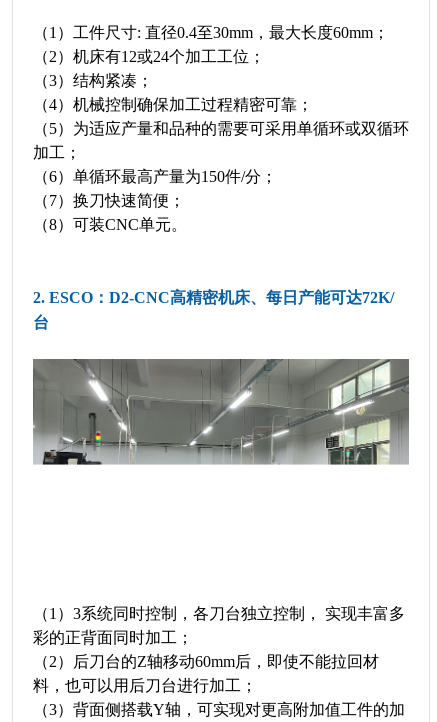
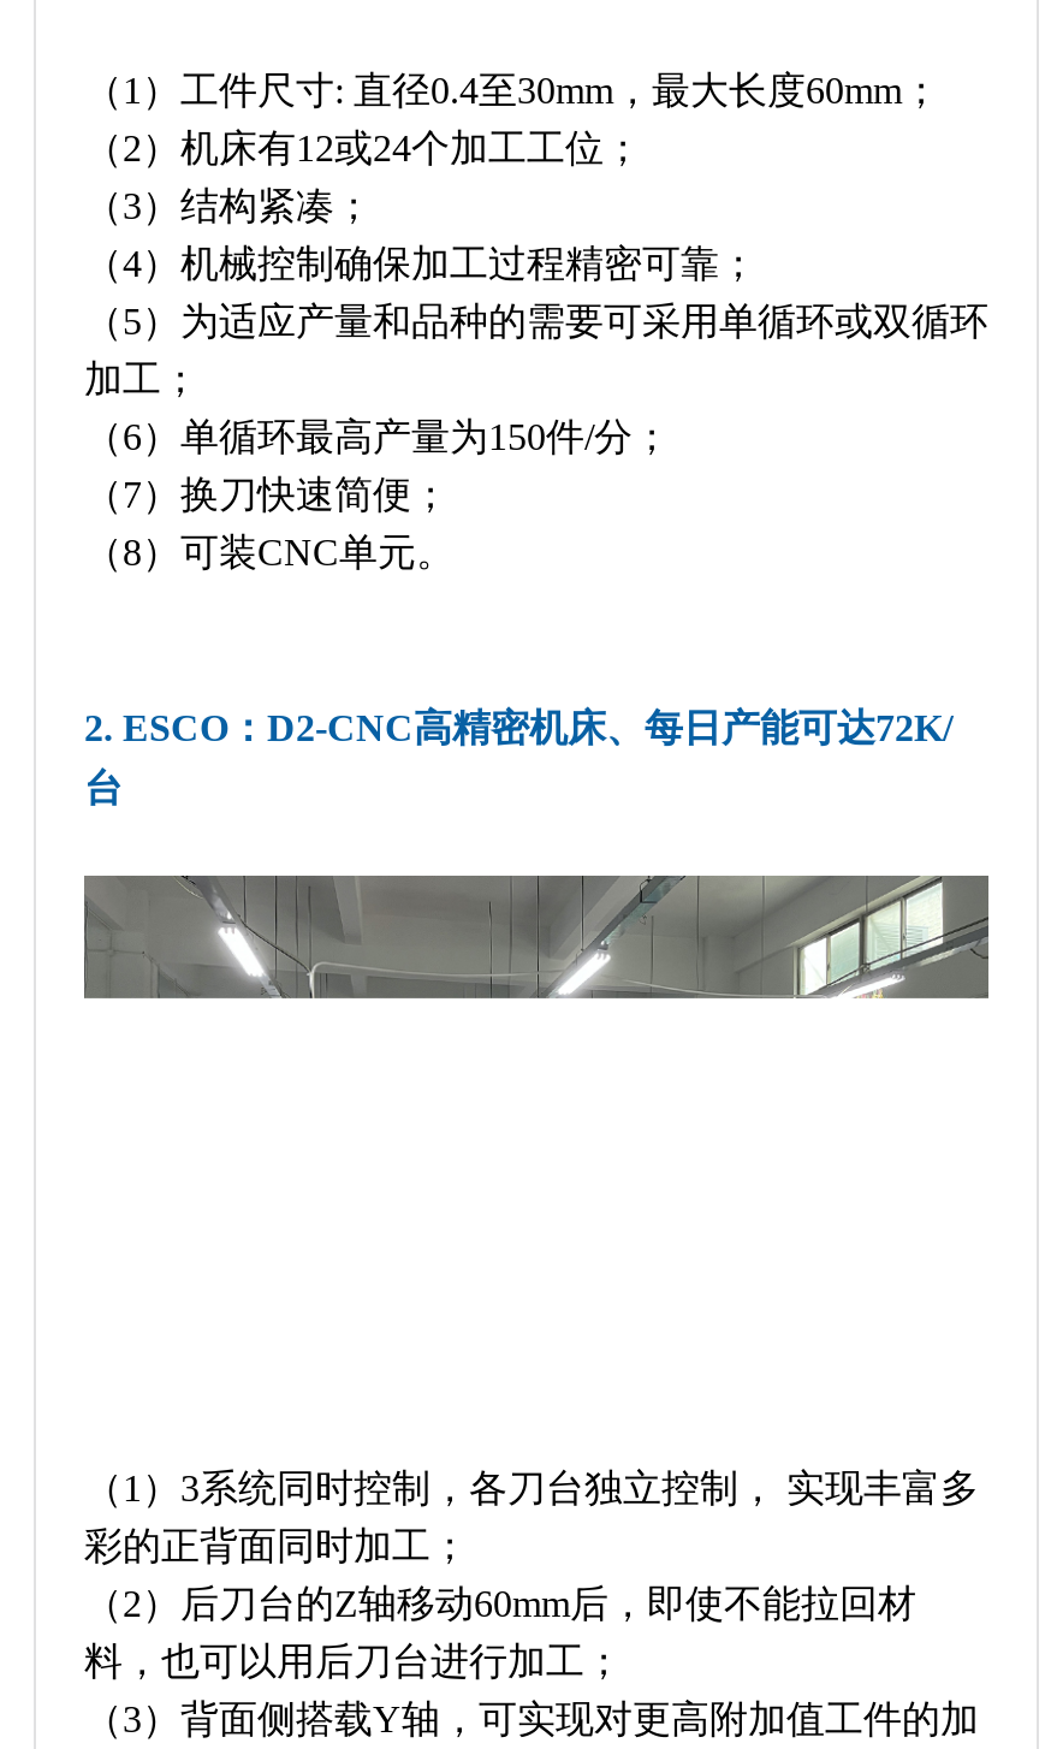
[32,409,410,466] [image] -> none

